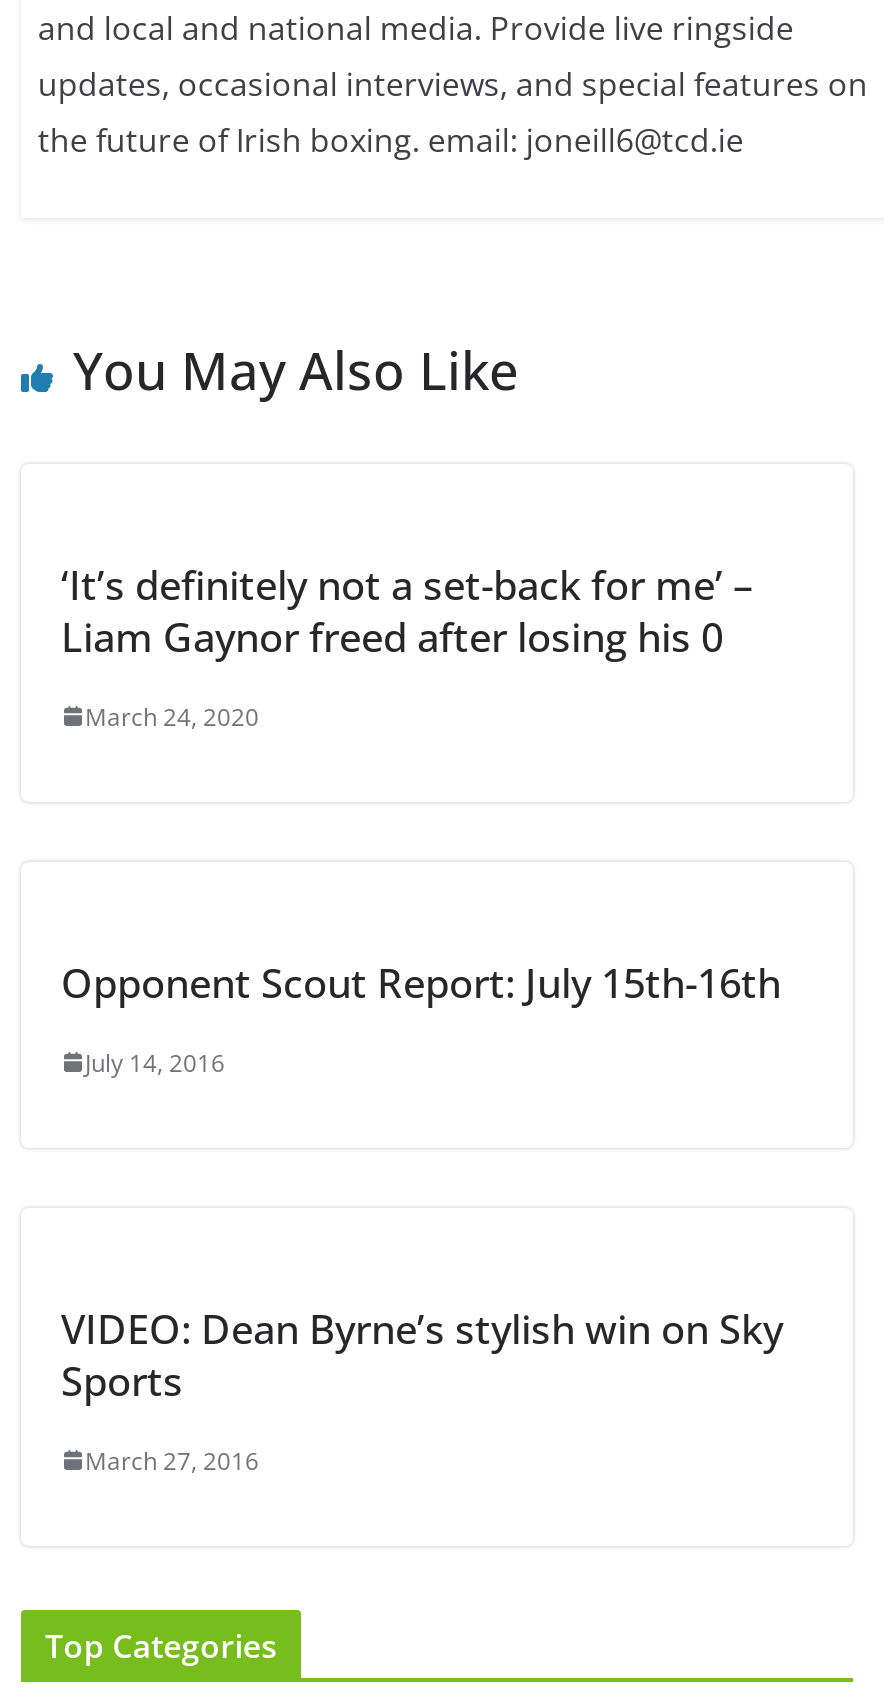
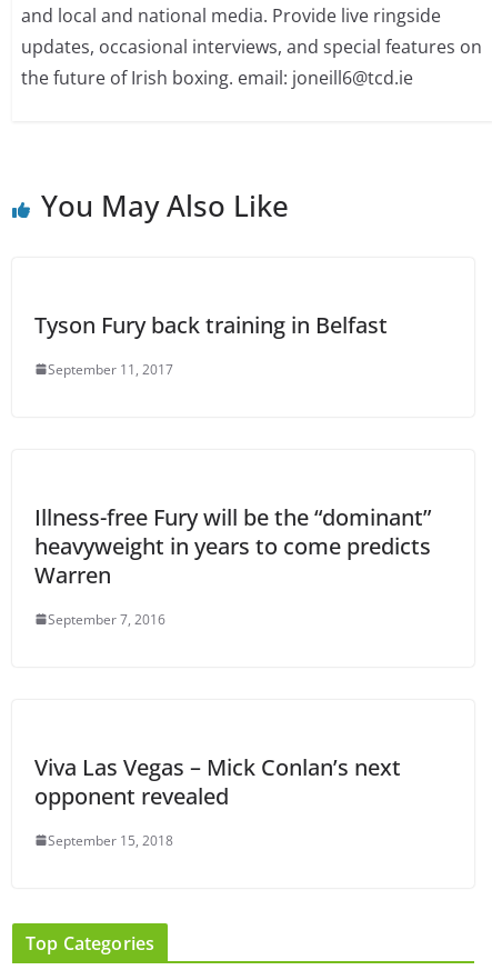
[61,557,753,663] ‘It’s definitely not a set-back for me’ – | Liam Gaynor freed after losing his 0 -> [34,310,388,340] Tyson Fury back training in Belfast
[85,699,259,733] March 24, 2020 -> [48,360,173,378] September 11, 2017
[61,955,781,1009] Opponent Scout Report: July 15th-16th -> [34,502,431,590] Illness-free Fury will be the “dominant” | heavyweight in years to come predicts | Warren
[85,1045,225,1079] July 14, 2016 -> [48,610,165,628] September 7, 2016
[61,1301,783,1407] VIDEO: Dean Byrne’s stylish win on Sky | Sports -> [34,752,401,811] Viva Las Vegas – Mick Conlan’s next | opponent revealed
[85,1443,259,1477] March 27, 2016 -> [48,831,173,850] September 15, 2018

